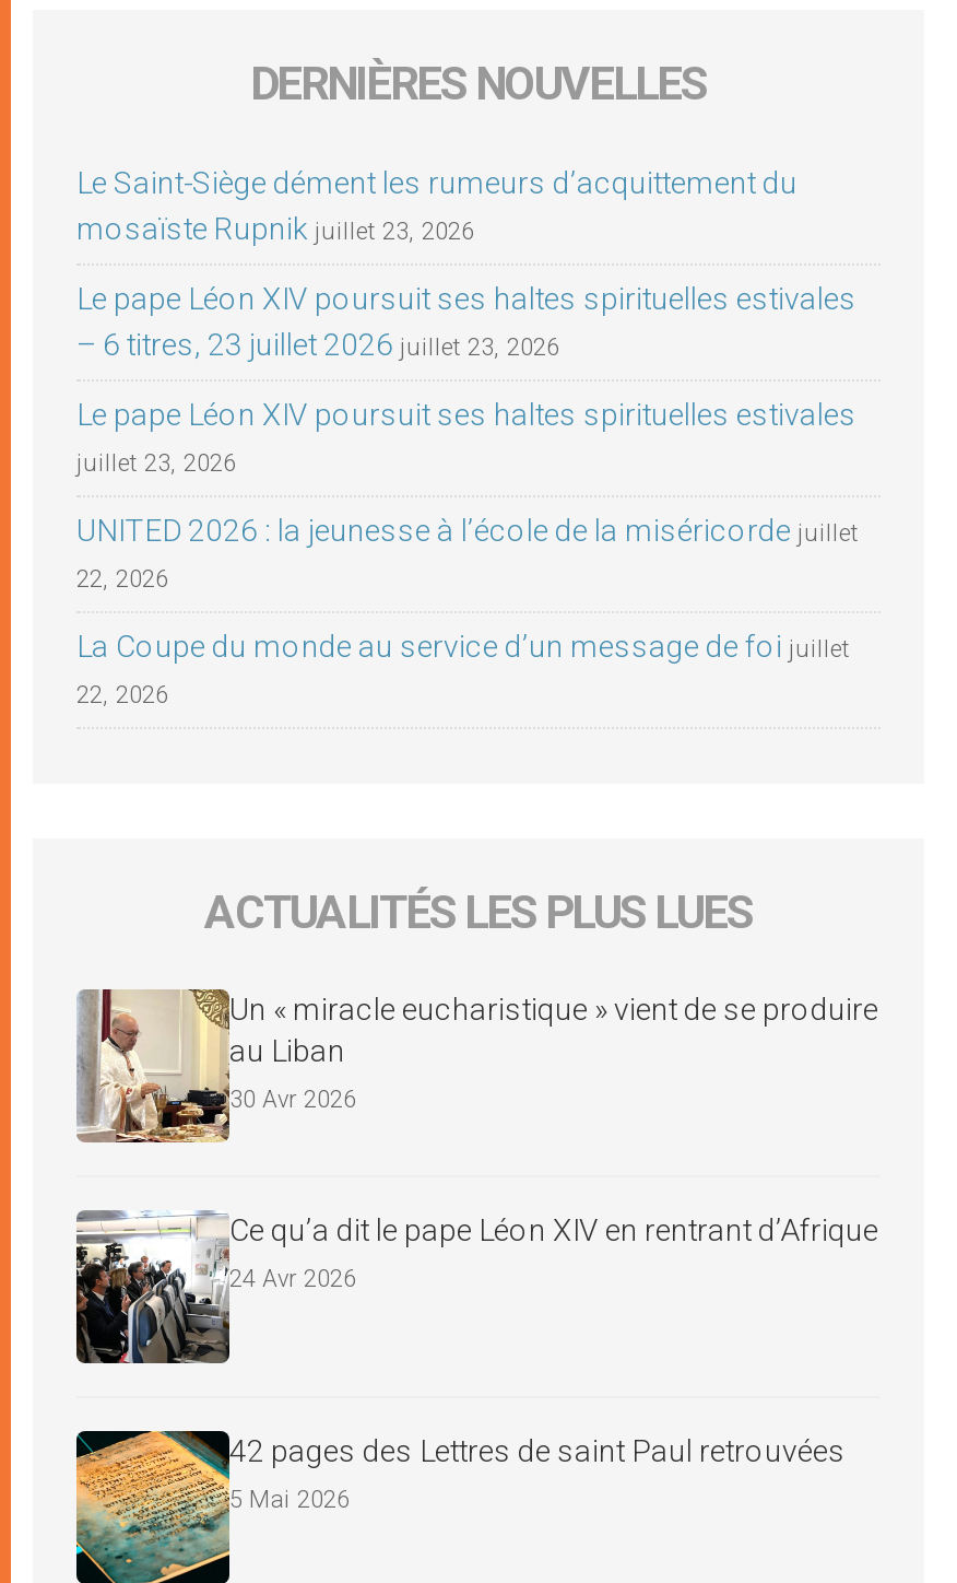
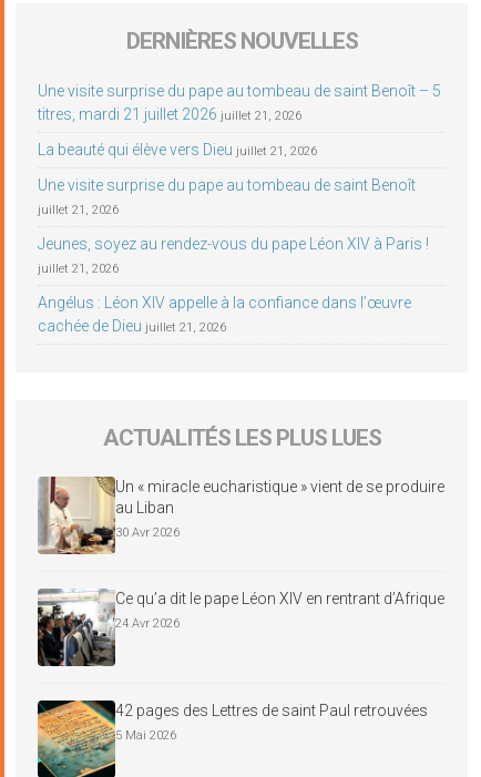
[76,165,859,710] Le Saint-Siège dément les rumeurs d’acquittement du | mosaïste Rupnik juillet 23, 2026 | Le pape Léon XIV poursuit ses haltes spirituelles estivales | – 6 titres, 23 juillet 2026 juillet 23, 2026 | Le pape Léon XIV poursuit ses haltes spirituelles estivales | juillet 23, 2026 | UNITED 2026 : la jeunesse à l’école de la miséricorde juillet | 22, 2026 | La Coupe du monde au service d’un message de foi juillet | 22, 2026 -> [38,82,441,334] Une visite surprise du pape au tombeau de saint Benoît – 5 | titres, mardi 21 juillet 2026 juillet 21, 2026 | La beauté qui élève vers Dieu juillet 21, 2026 | Une visite surprise du pape au tombeau de saint Benoît | juillet 21, 2026 | Jeunes, soyez au rendez-vous du pape Léon XIV à Paris ! | juillet 21, 2026 | Angélus : Léon XIV appelle à la confiance dans l’œuvre | cachée de Dieu juillet 21, 2026

